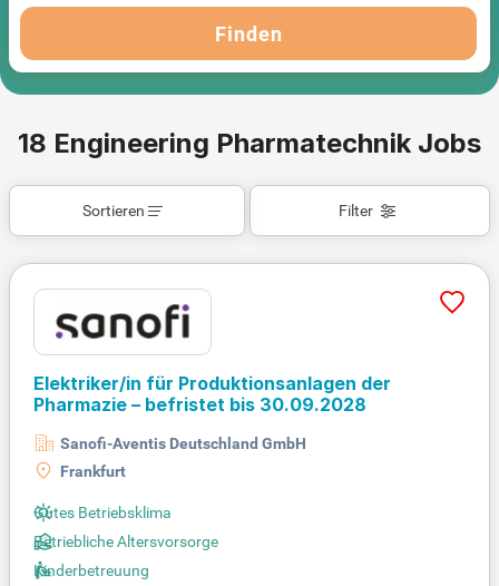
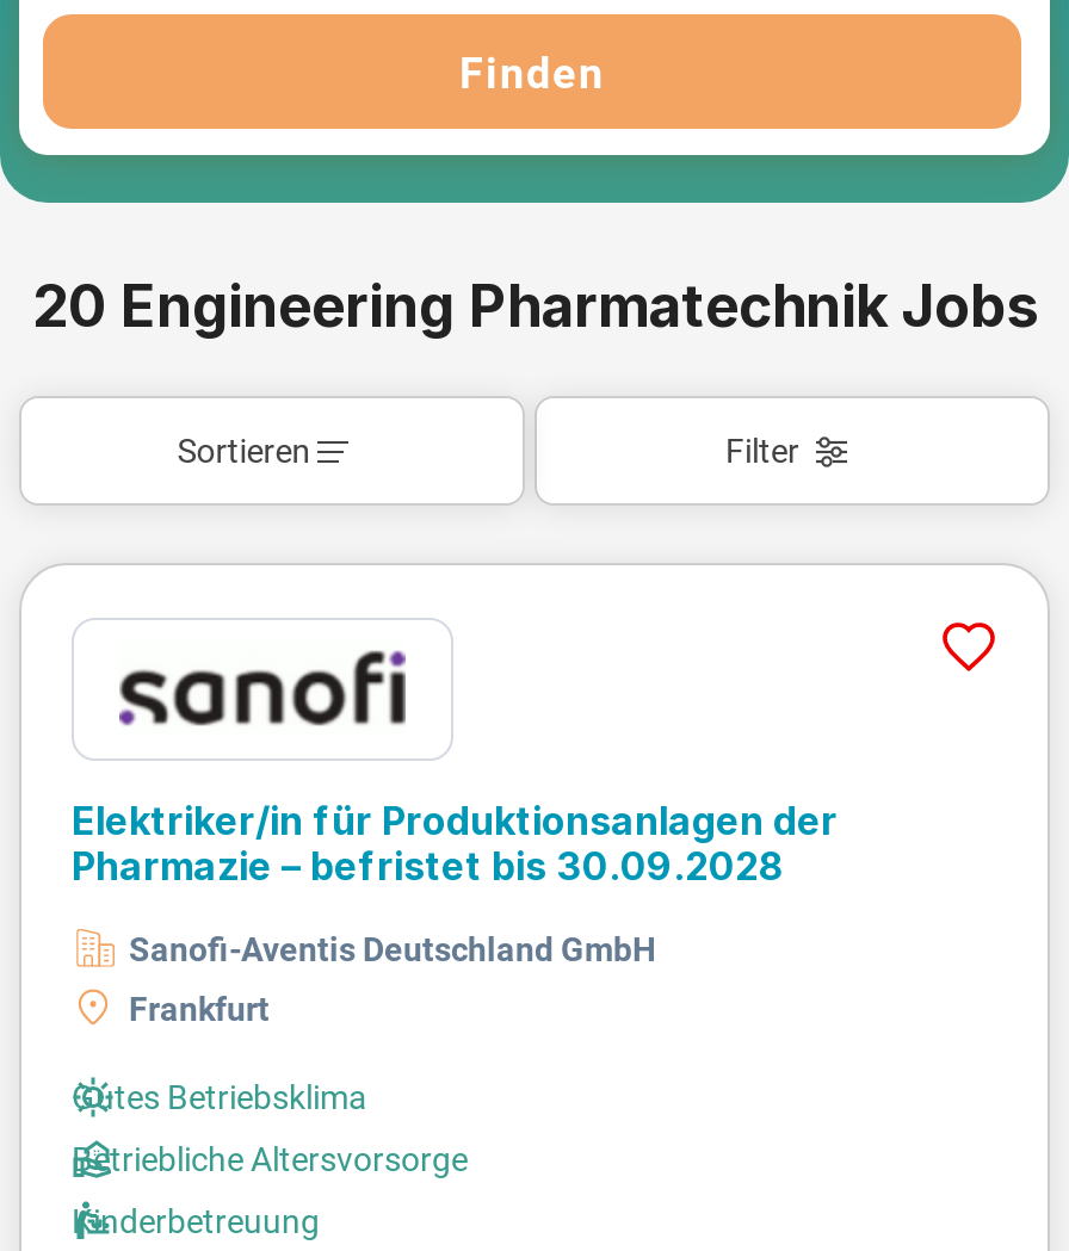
[18,127,481,159] 18 Engineering Pharmatechnik Jobs -> [32,271,1037,341] 20 Engineering Pharmatechnik Jobs

